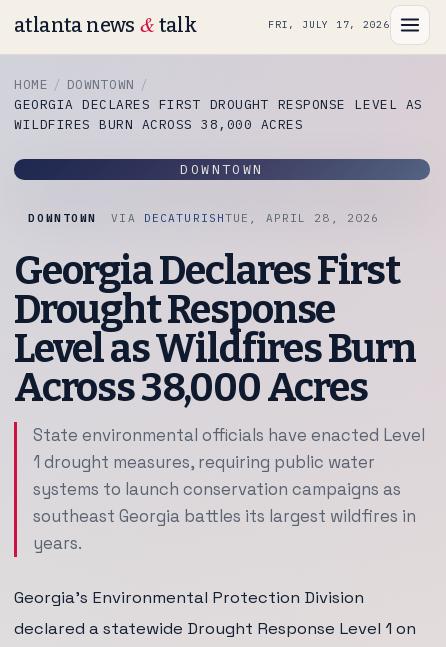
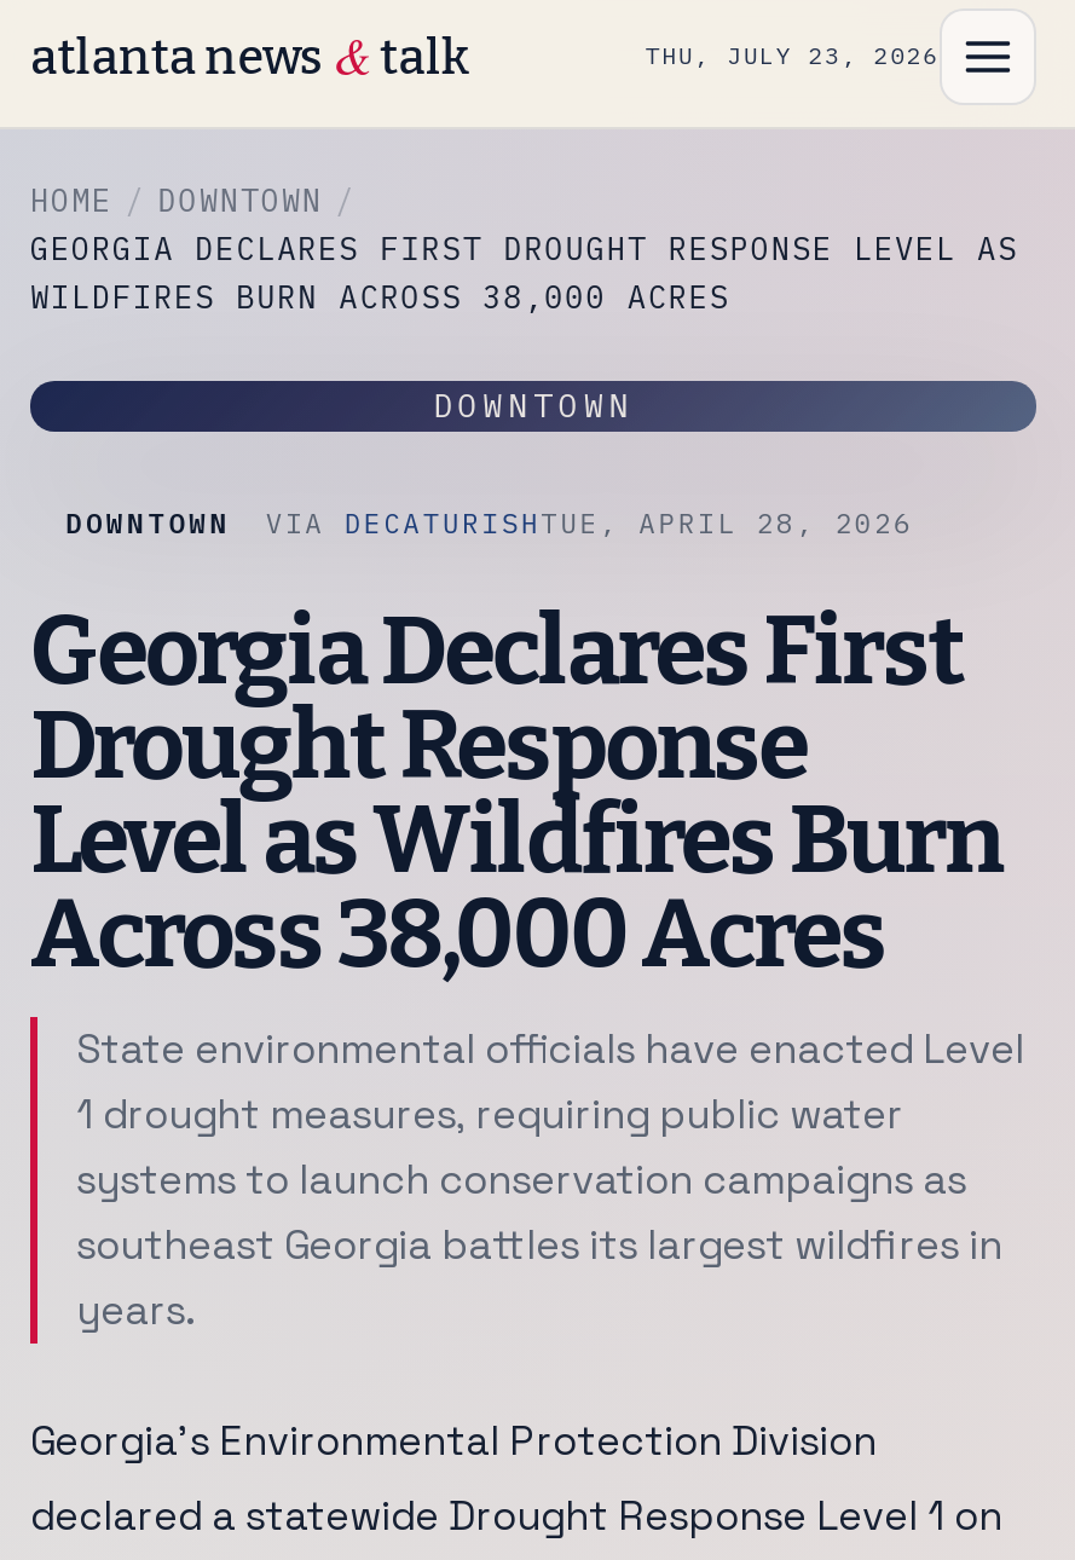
[268,18,390,31] FRI, JULY 17, 2026 -> [645,40,940,72] THU, JULY 23, 2026

